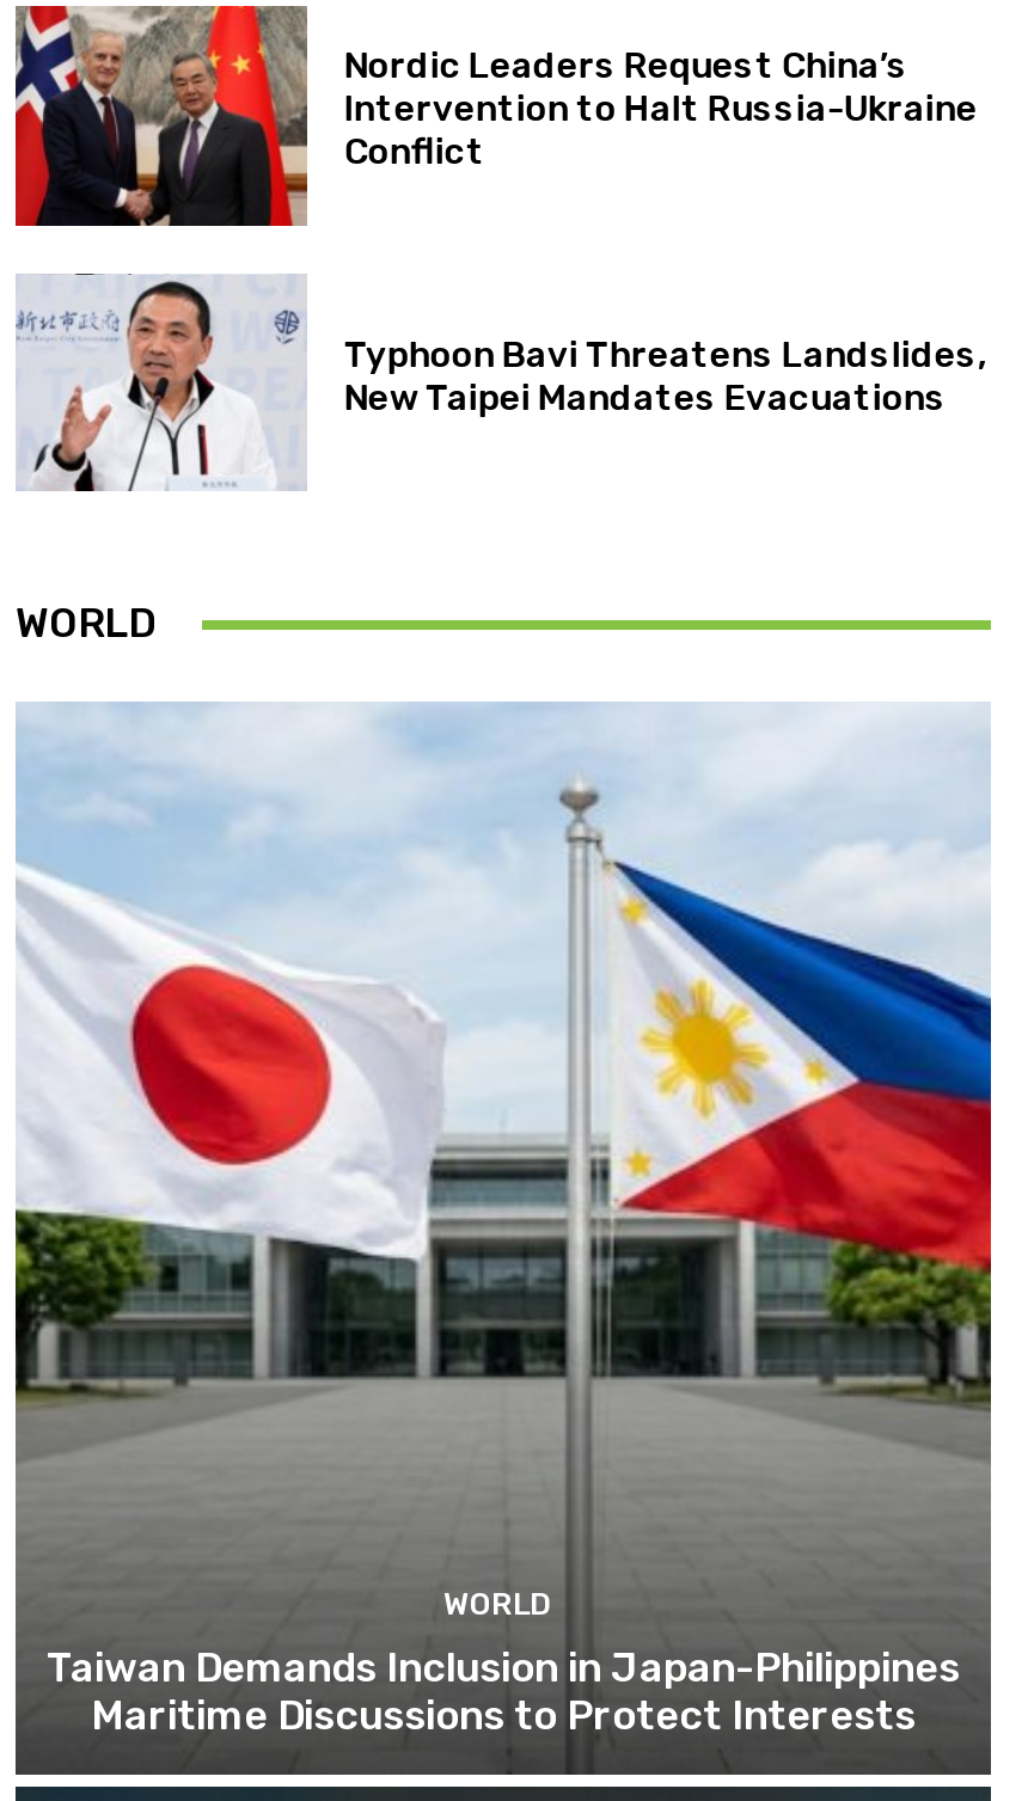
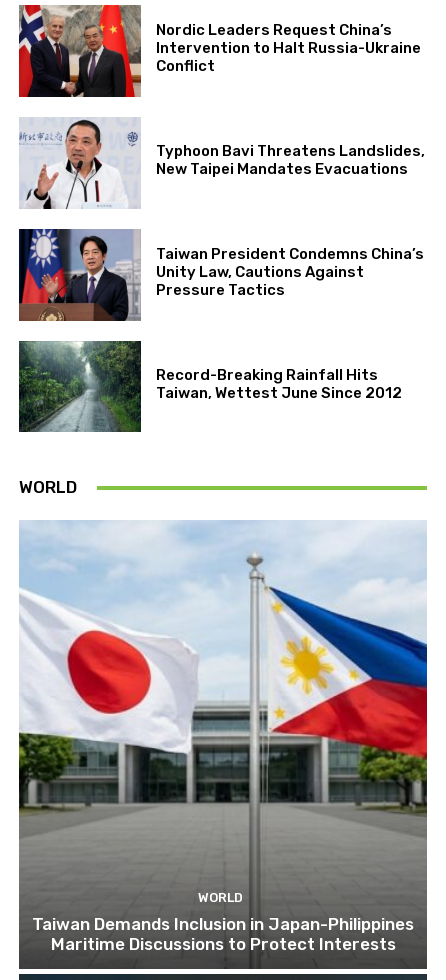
none -> [18,228,424,322] [image] | Taiwan President Condemns China’s | Unity Law, Cautions Against | Pressure Tactics
none -> [18,340,402,433] [image] | Record-Breaking Rainfall Hits | Taiwan, Wettest June Since 2012

